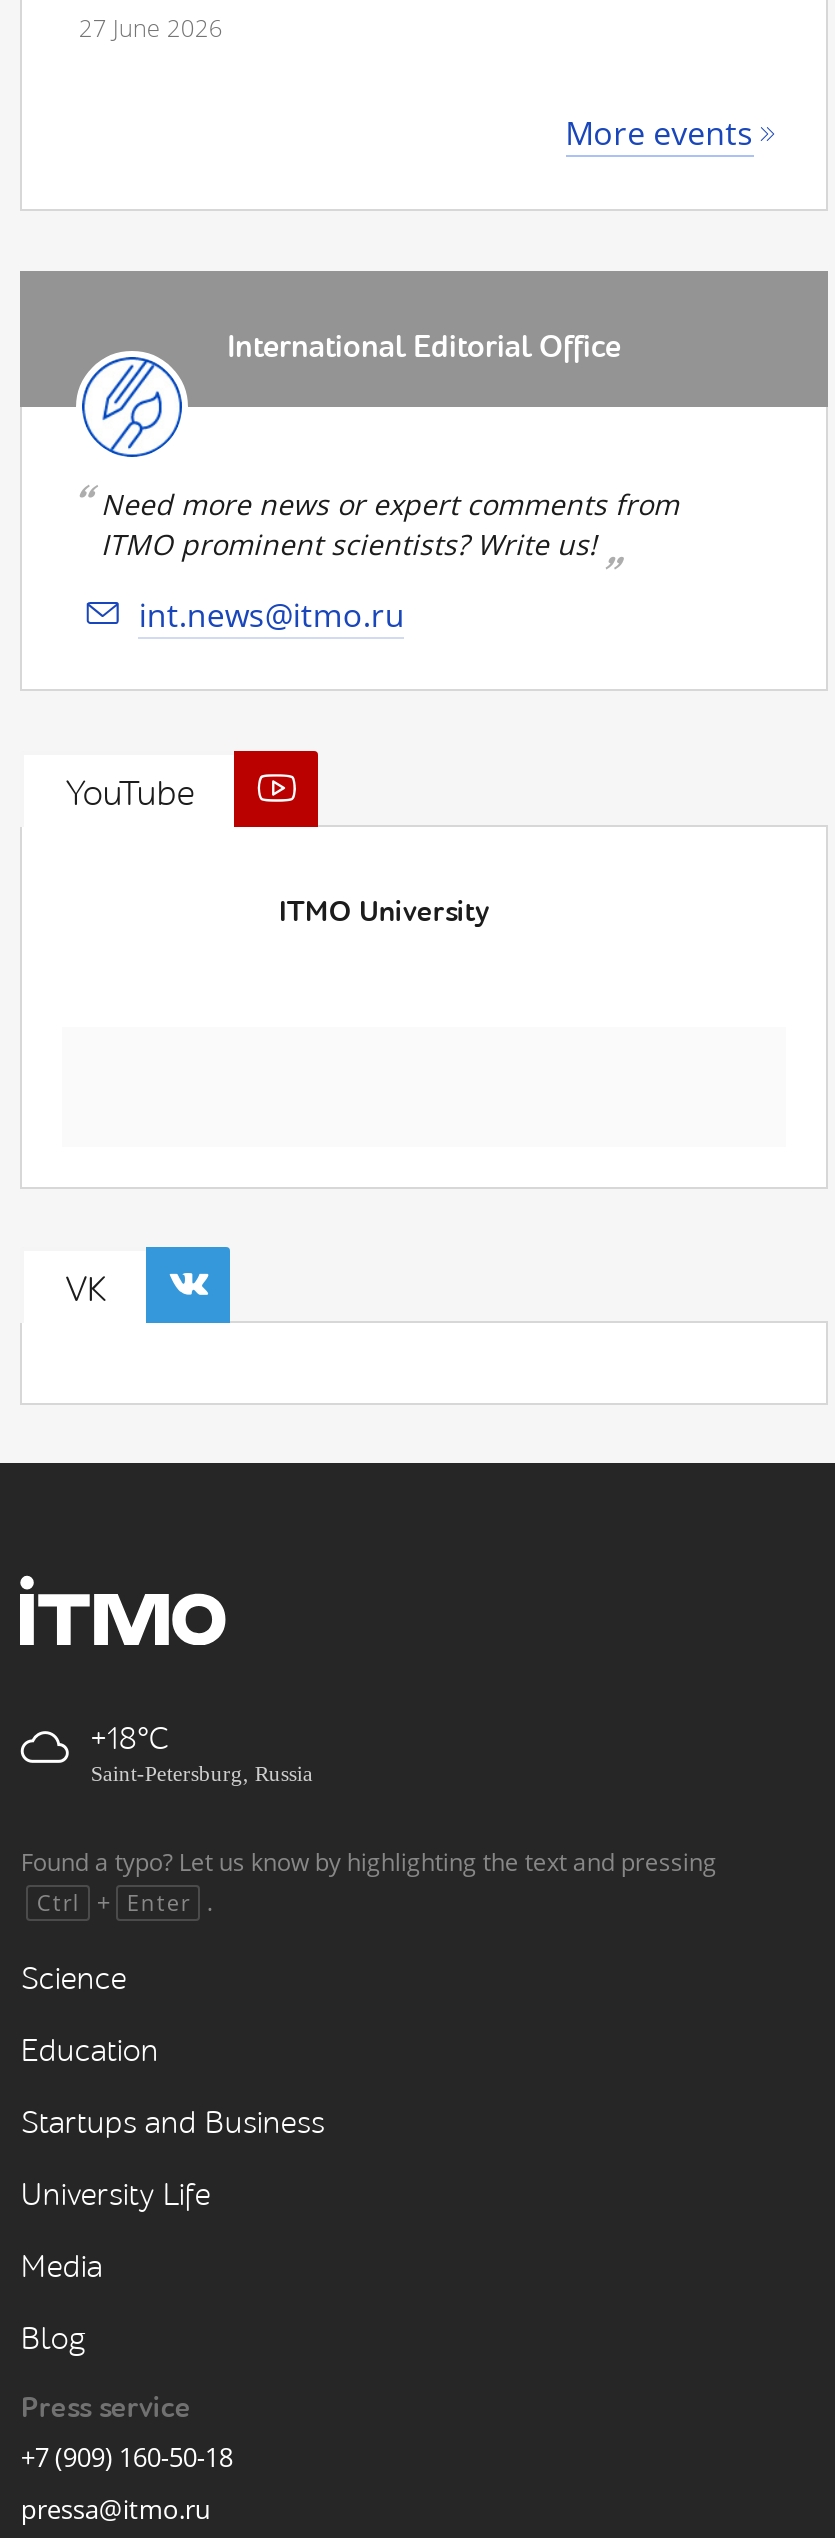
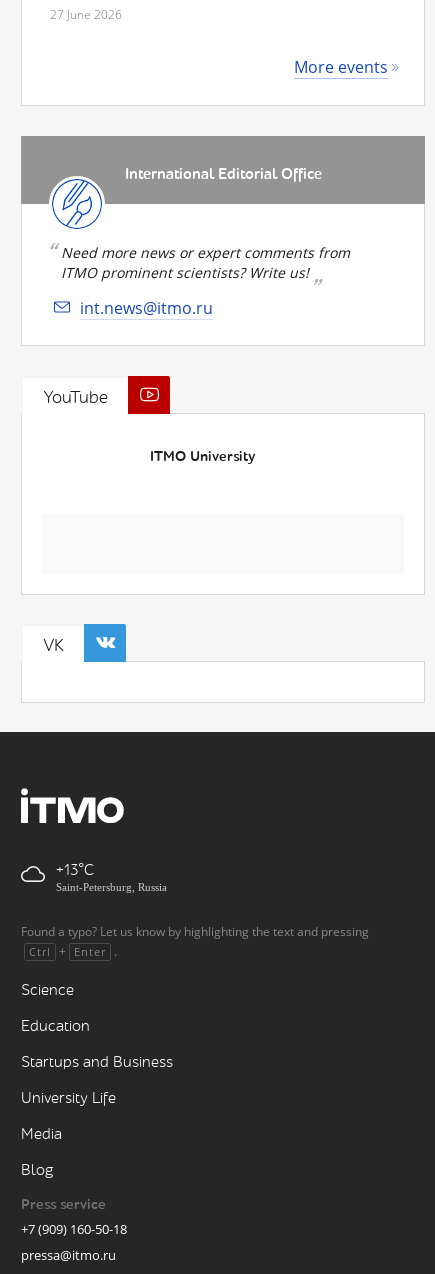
[91,1721,137,1759] +18 -> [56,860,78,879] +13

